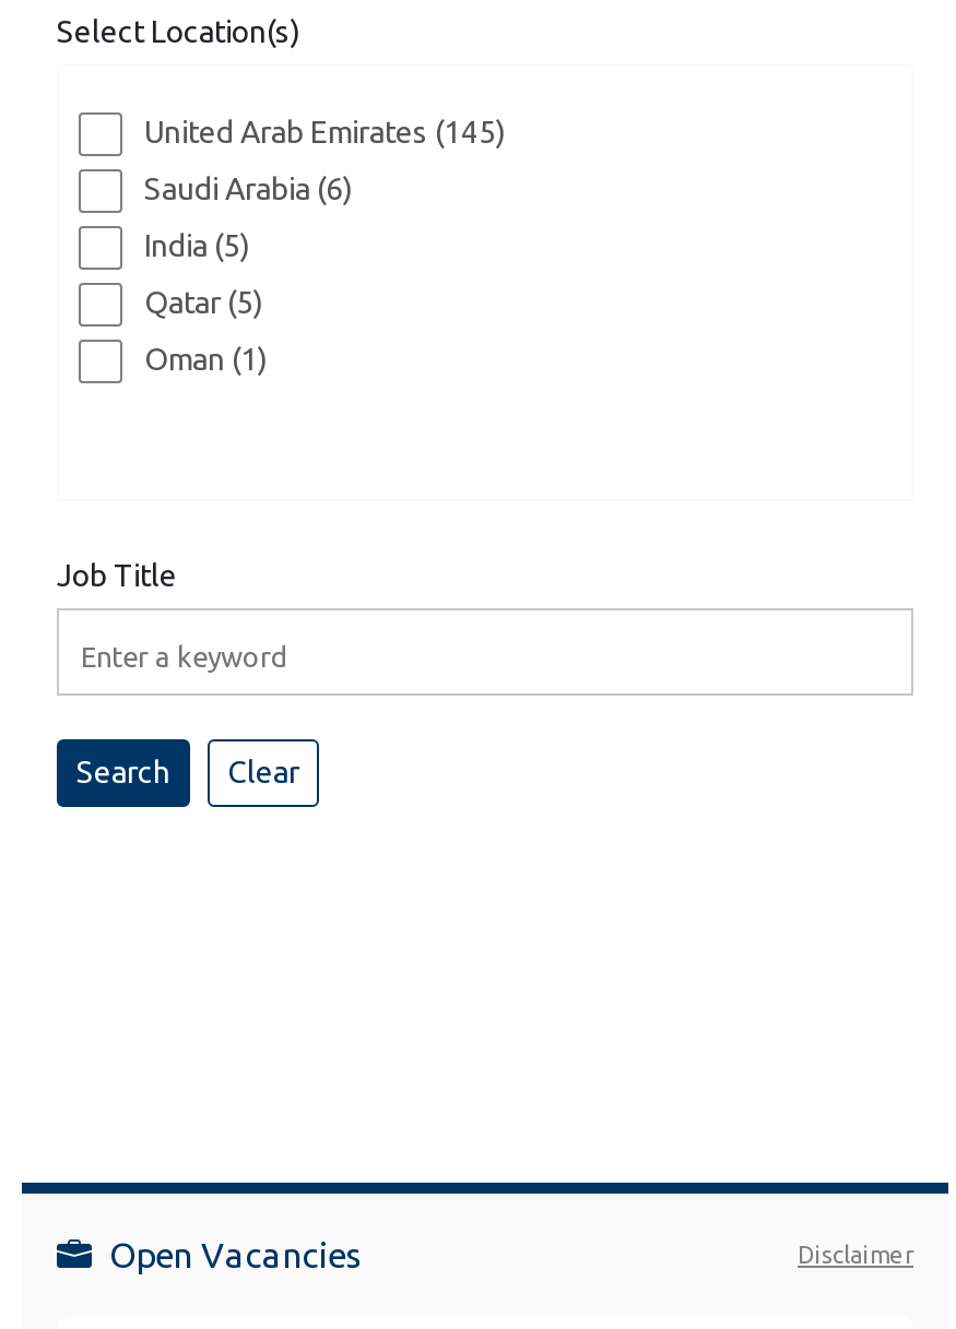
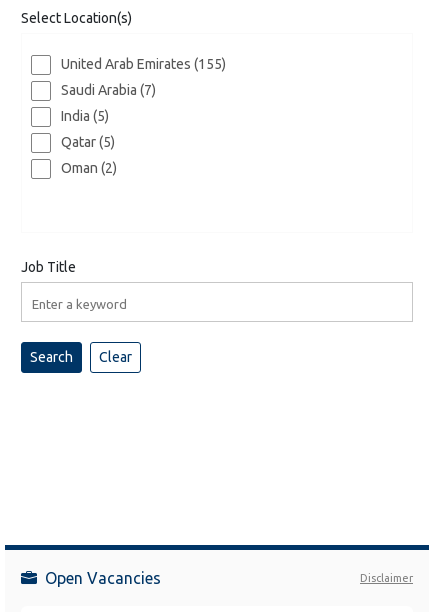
[144,115,505,150] United Arab Emirates (145) -> [61,56,226,72] United Arab Emirates (155)
[144,172,352,207] Saudi Arabia (6) -> [61,82,156,98] Saudi Arabia (7)
[144,342,267,377] Oman (1) -> [61,160,117,176] Oman (2)

